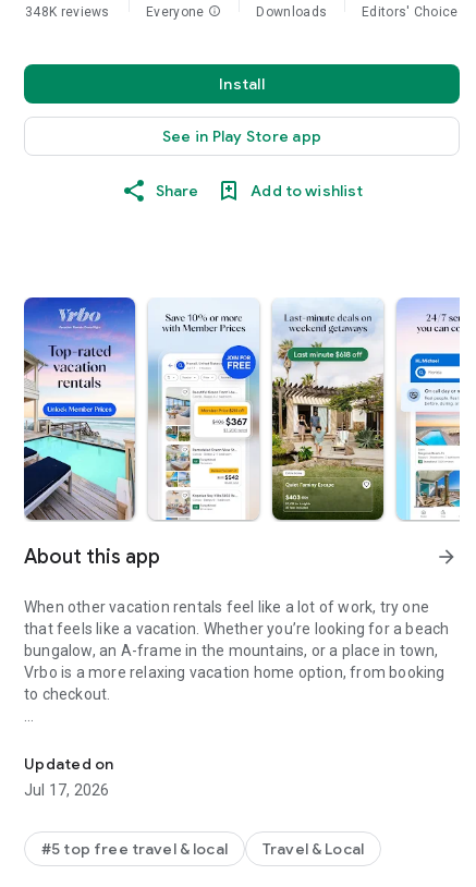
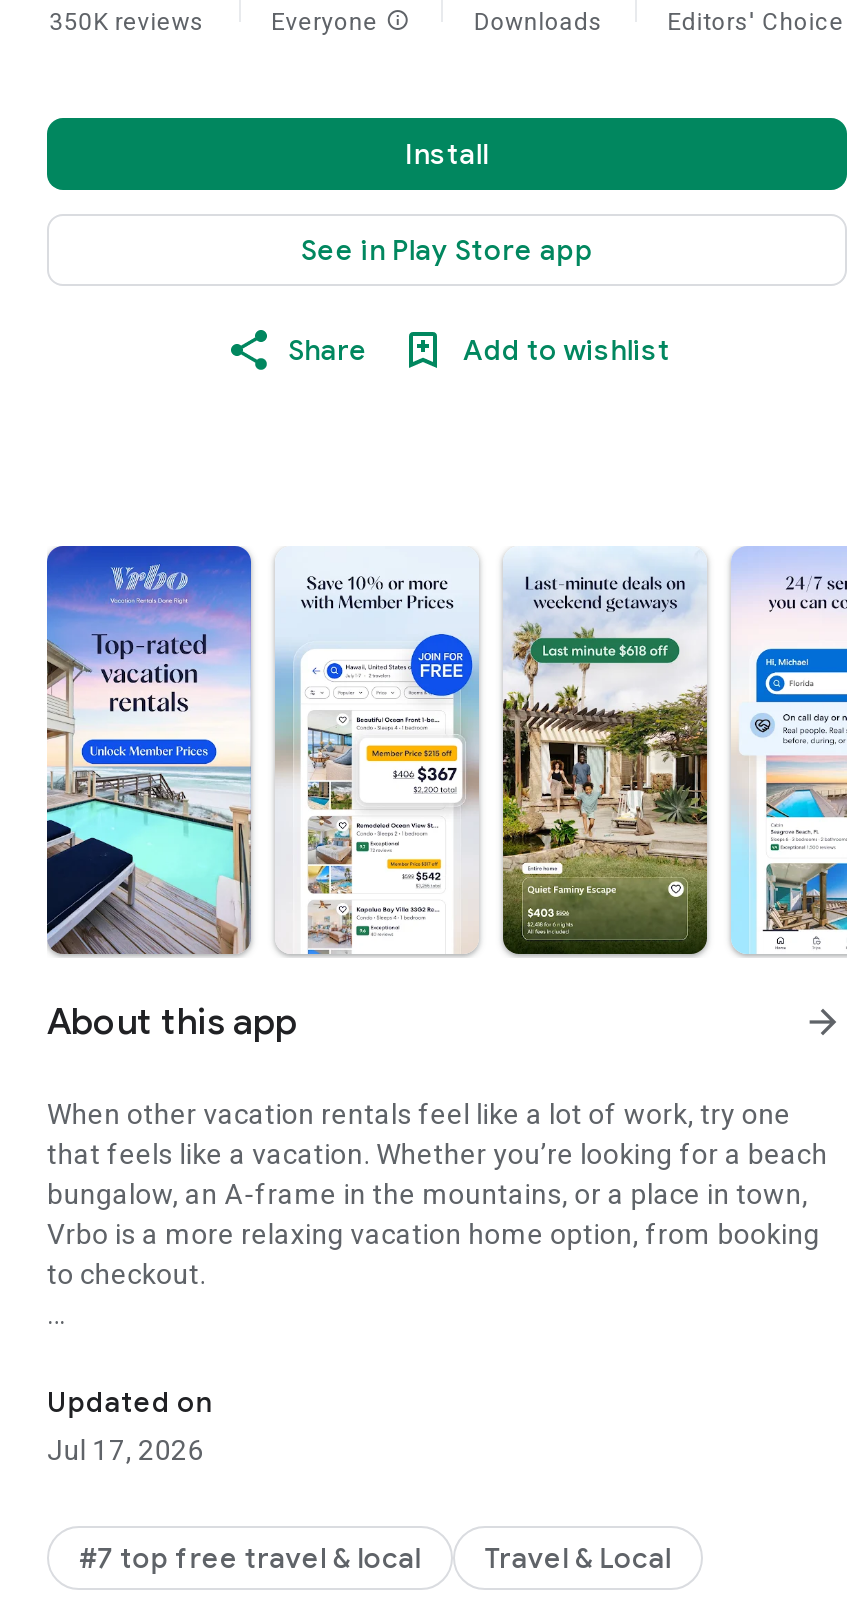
[25,4,110,20] 348K reviews -> [49,8,205,36] 350K reviews
[41,839,228,859] #5 top free travel & local -> [79,1540,421,1576] #7 top free travel & local

